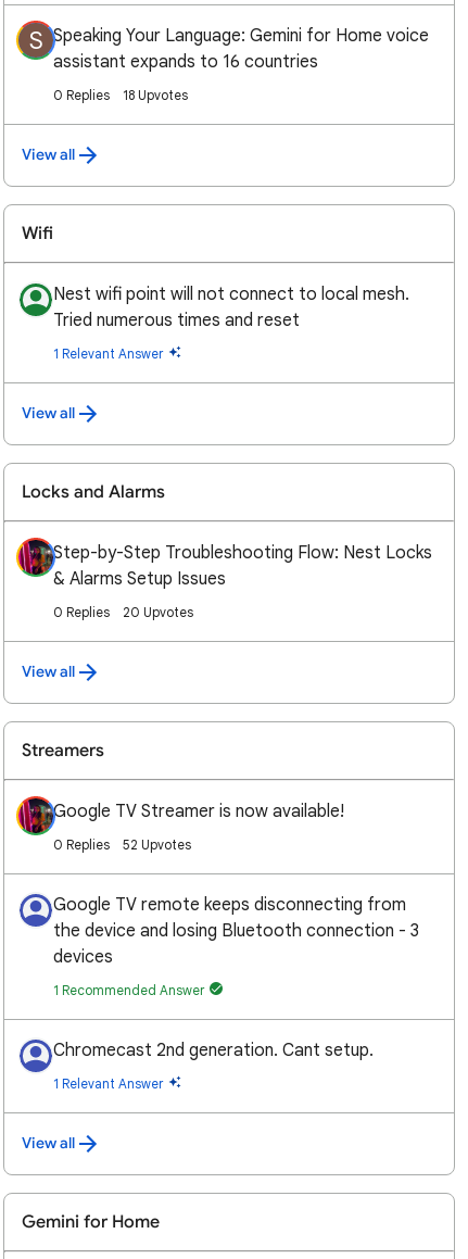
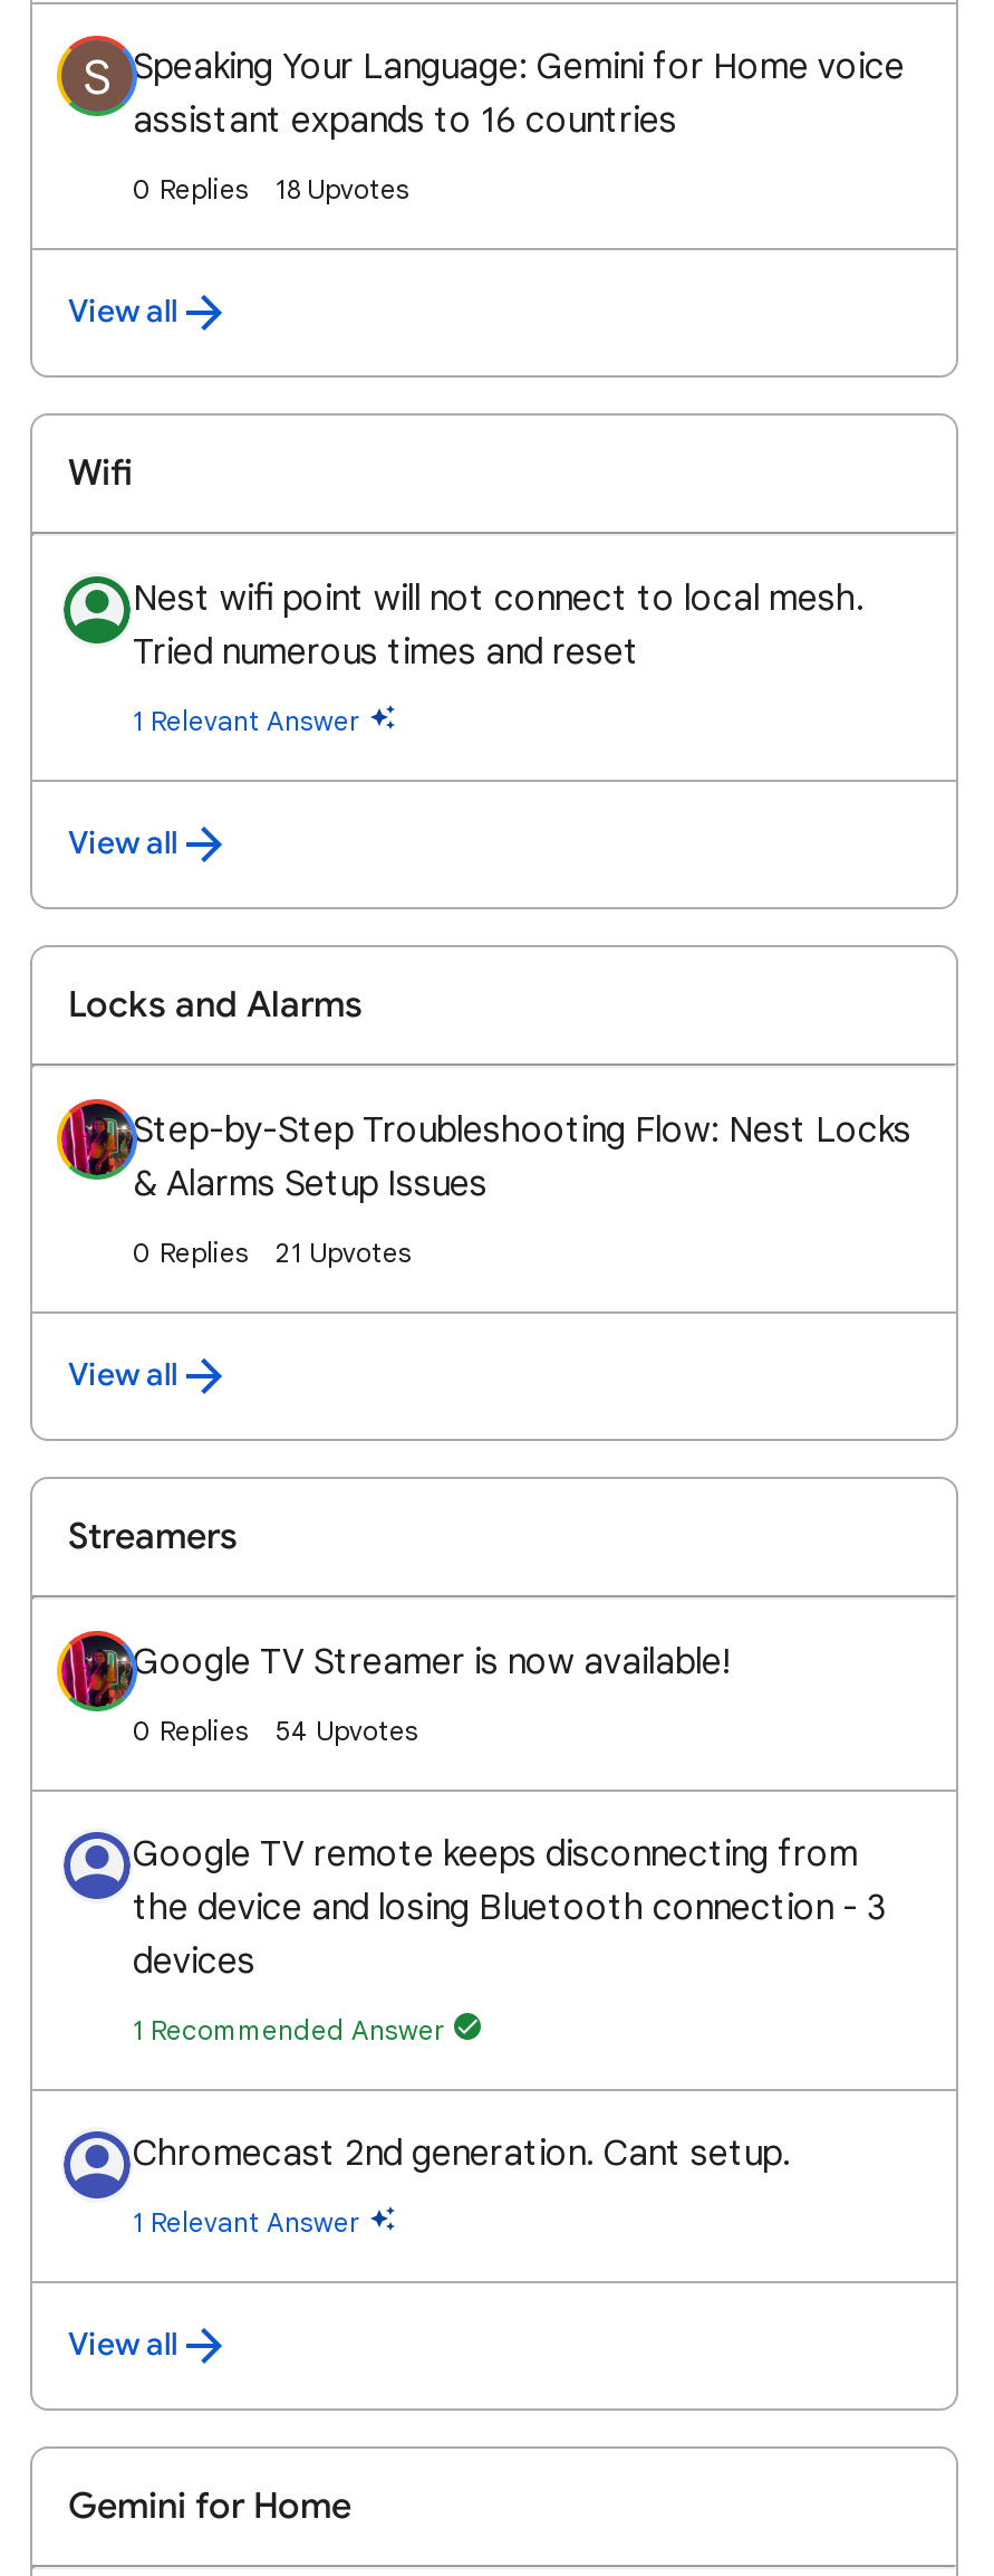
[123,604,193,620] 20 Upvotes -> [276,1235,412,1269] 21 Upvotes
[123,836,191,853] 52 Upvotes -> [276,1714,418,1747] 54 Upvotes

